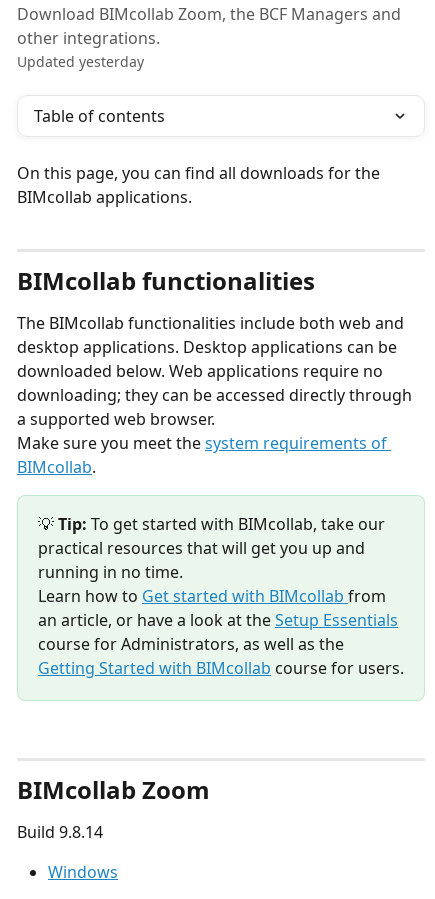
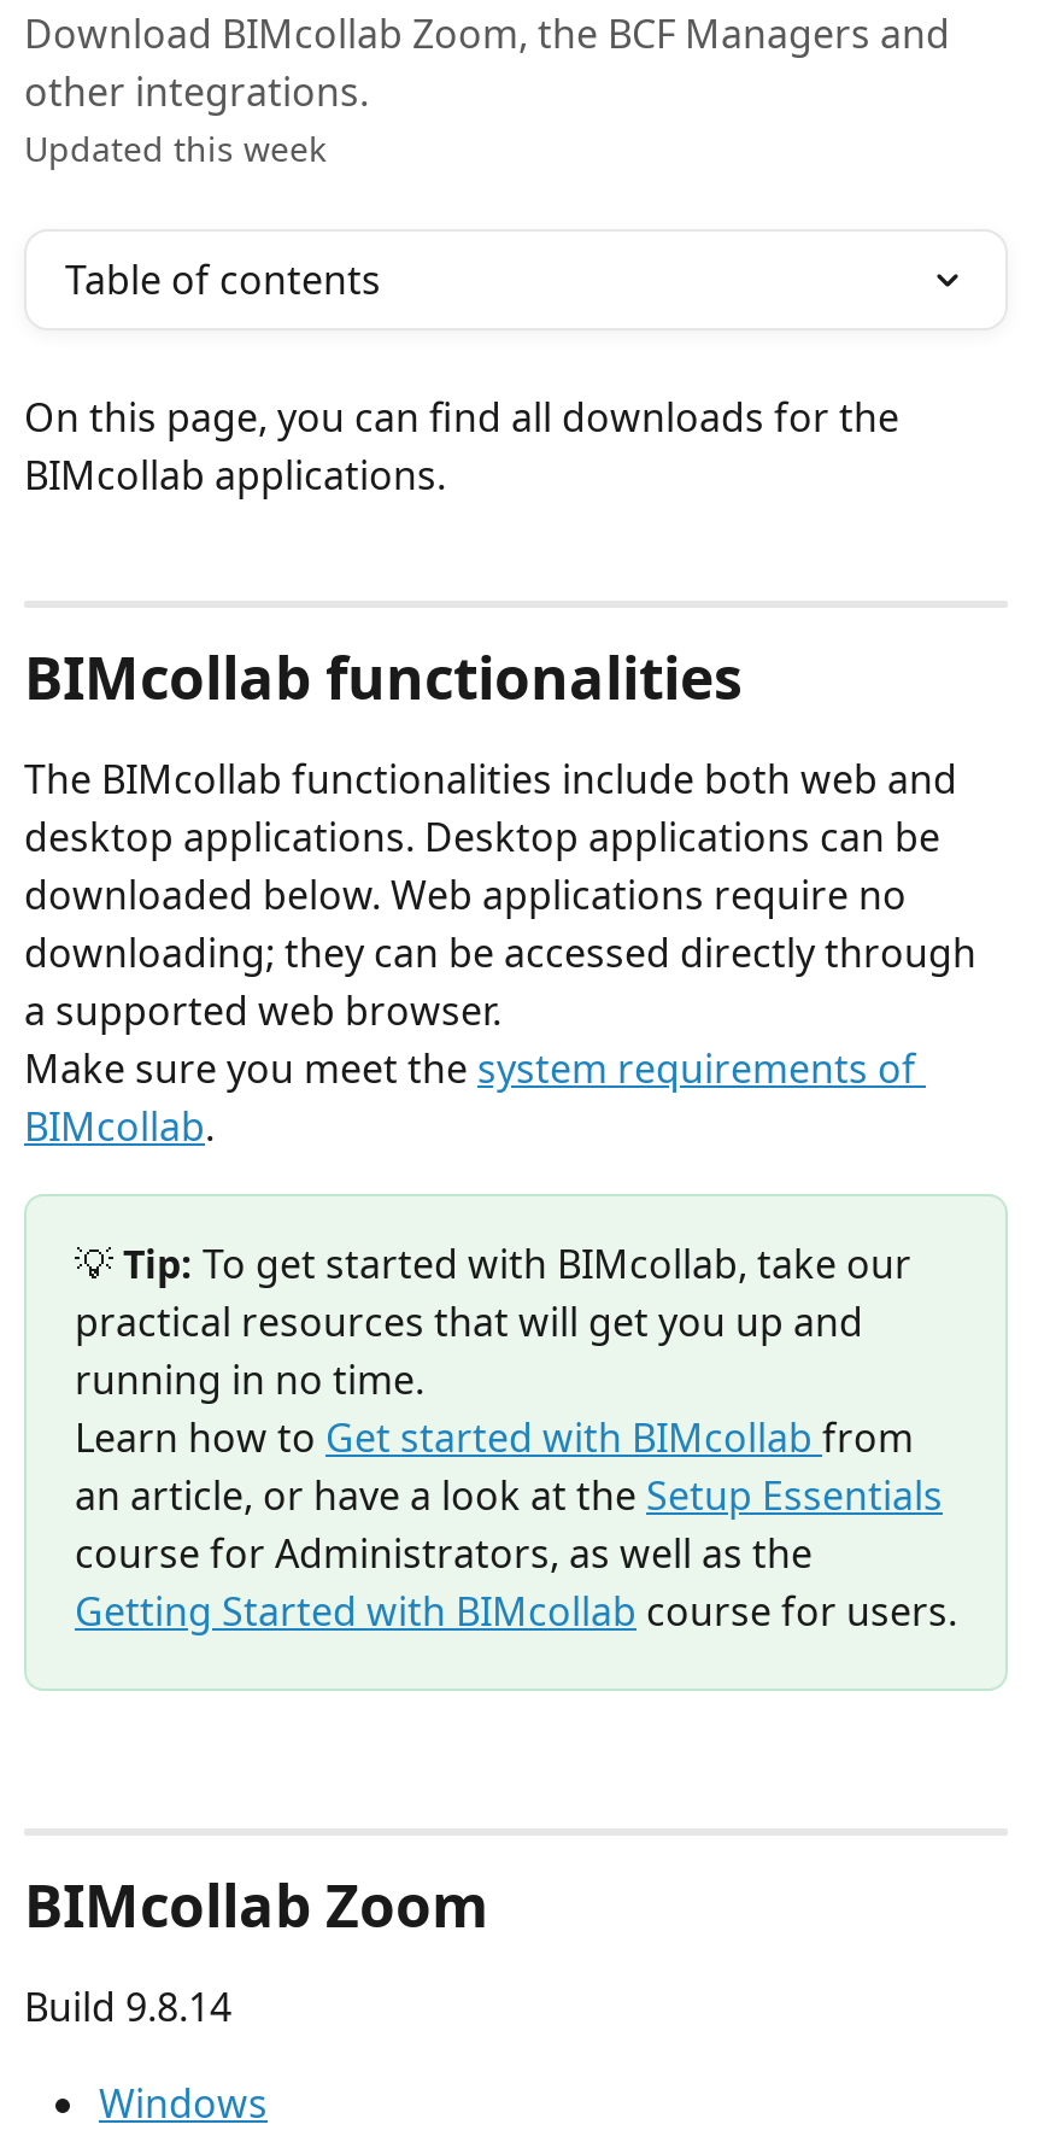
[17,52,144,71] Updated yesterday -> [24,125,325,171] Updated this week

